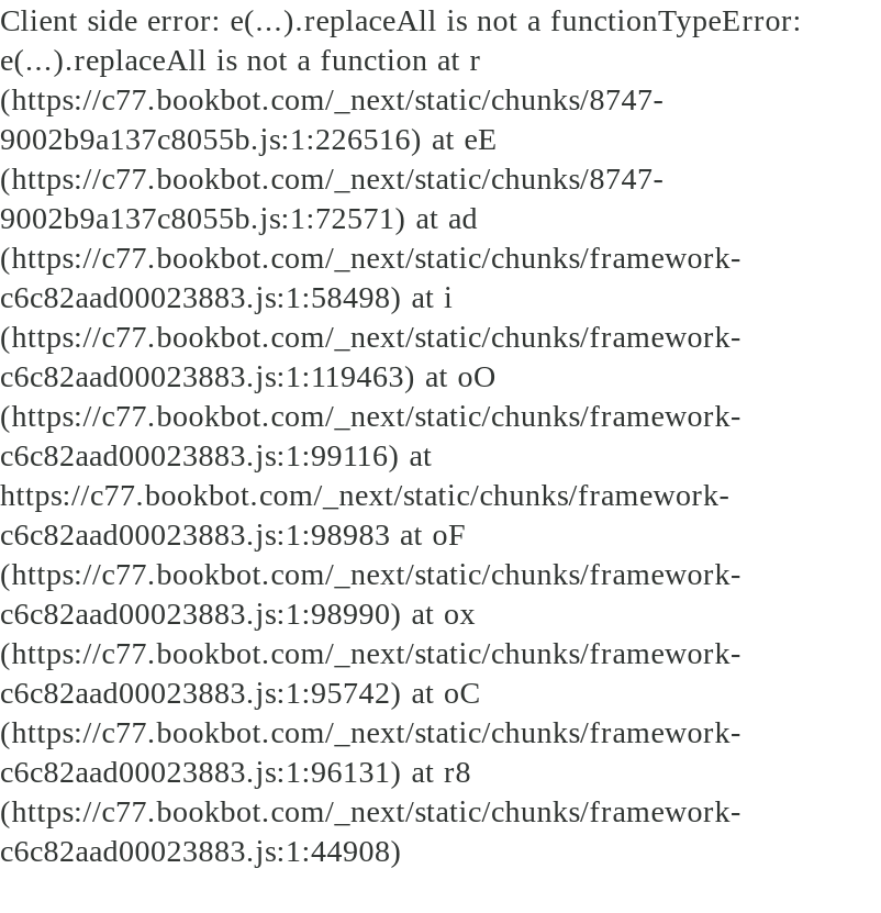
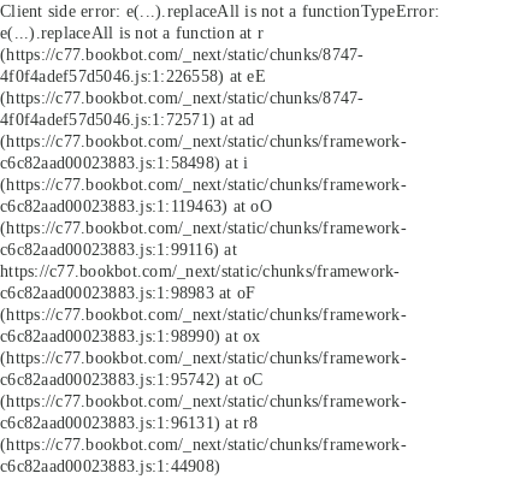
[0,121,498,156] 9002b9a137c8055b.js:1:226516) at eE -> [0,66,266,85] 4f0f4adef57d5046.js:1:226558) at eE
[0,200,478,235] 9002b9a137c8055b.js:1:72571) at ad -> [0,110,255,129] 4f0f4adef57d5046.js:1:72571) at ad

